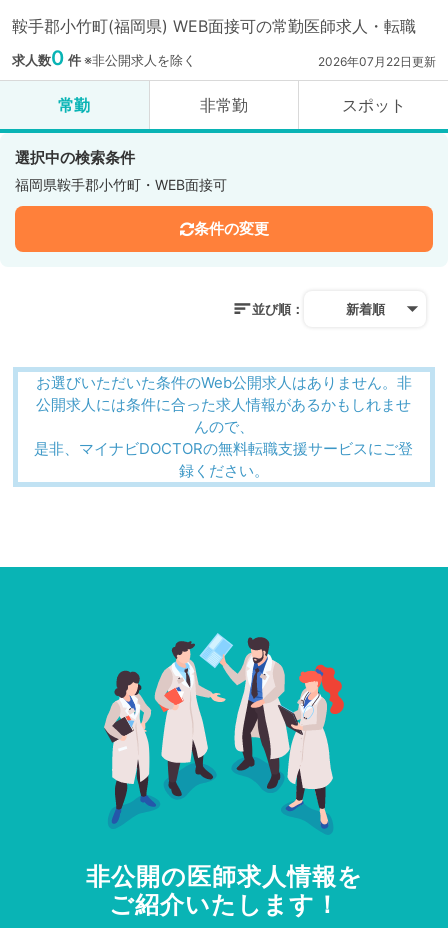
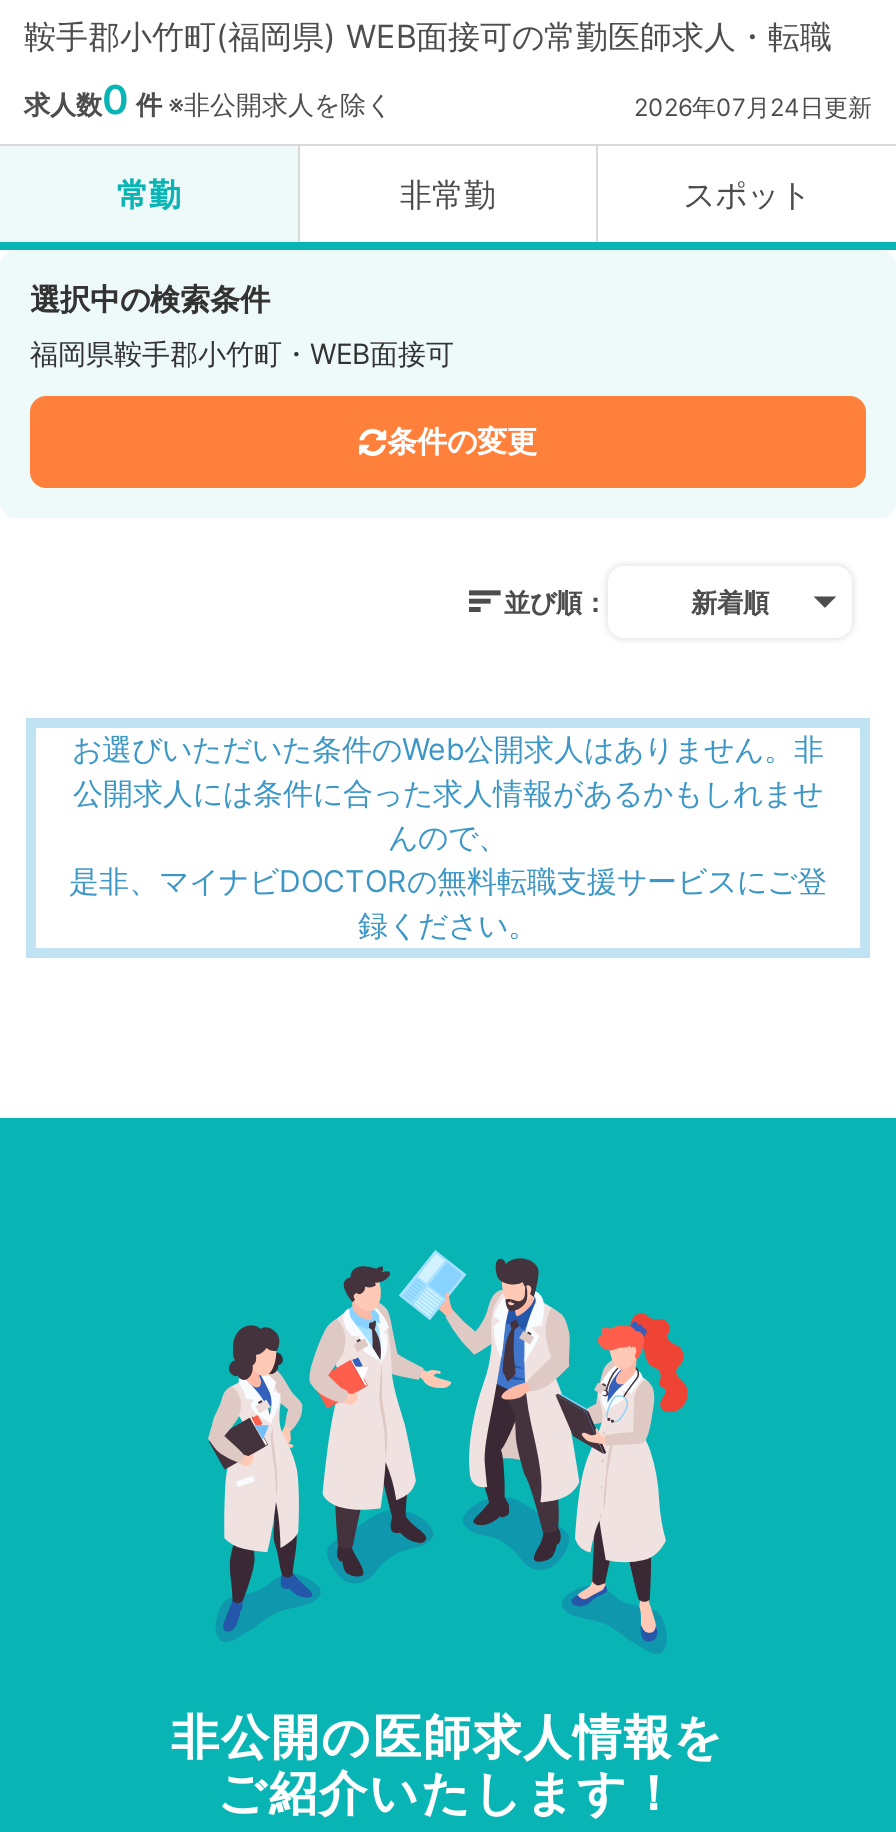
[318,54,436,69] 2026年07月22日更新 -> [634,92,872,122] 2026年07月24日更新

